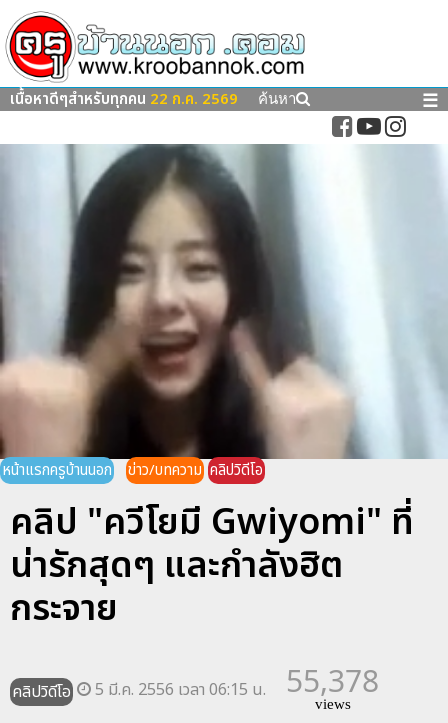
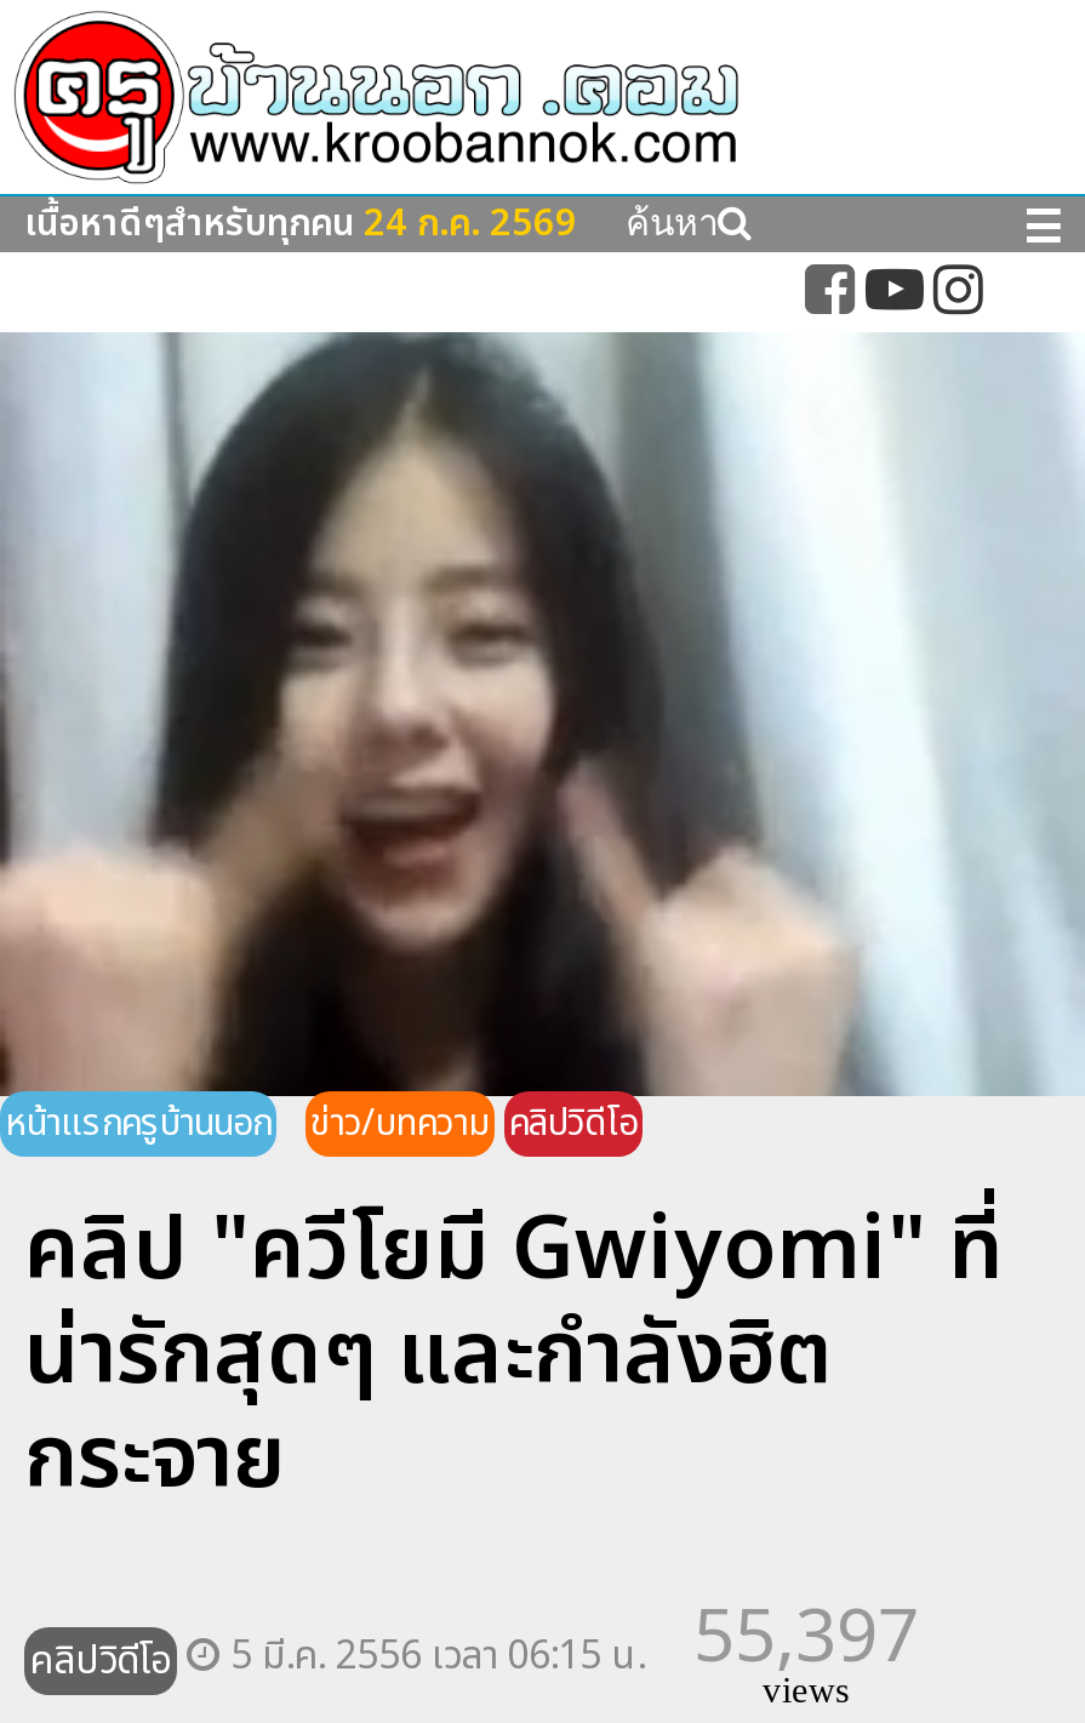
[10,88,238,111] เนื้อหาดีๆสำหรับทุกคน 22 ก.ค. 2569 -> [24,197,577,253] เนื้อหาดีๆสำหรับทุกคน 24 ก.ค. 2569
[286,660,379,701] 55,378 -> [693,1583,919,1682] 55,397

